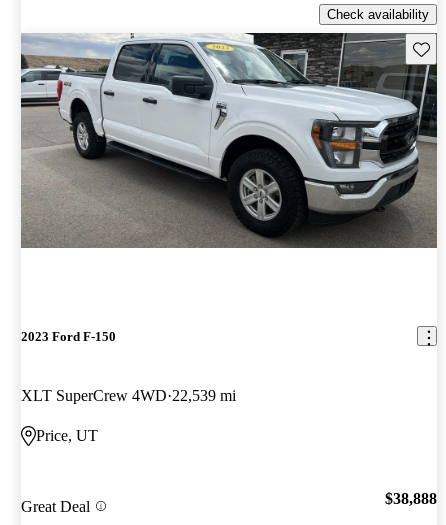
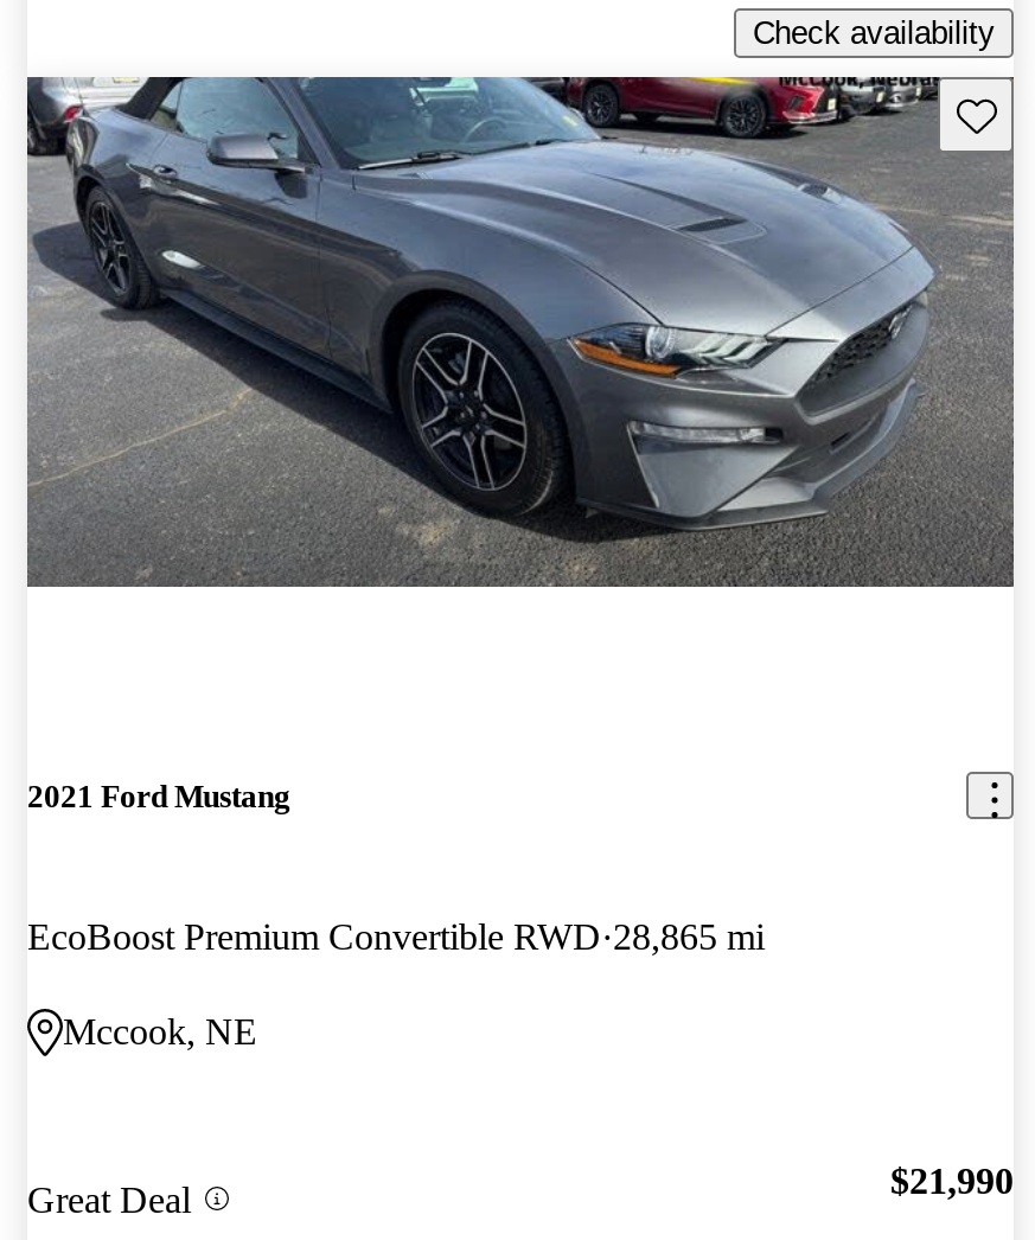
[21,32,437,248] [image] -> [25,75,1011,584] [image]
[21,329,116,344] 2023 Ford F-150 -> [27,778,290,813] 2021 Ford Mustang
[21,387,236,404] XLT SuperCrew 4WD 22,539 mi -> [27,916,765,956] EcoBoost Premium Convertible RWD 28,865 mi
[36,427,98,444] Price, UT -> [63,1011,257,1051] Mccook, NE
[385,490,437,507] $38,888 -> [890,1161,1014,1201] $21,990

